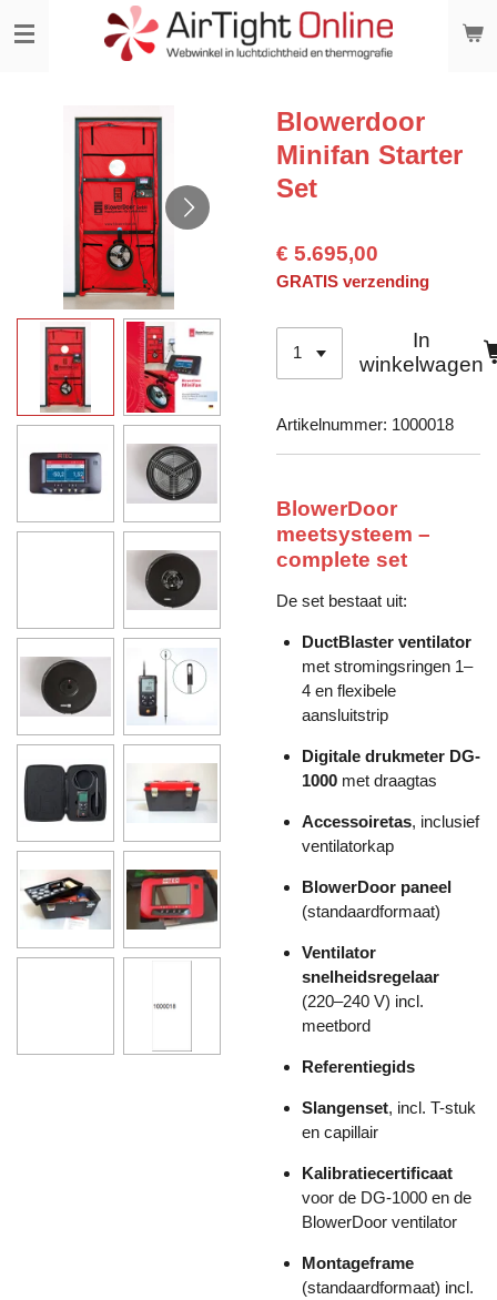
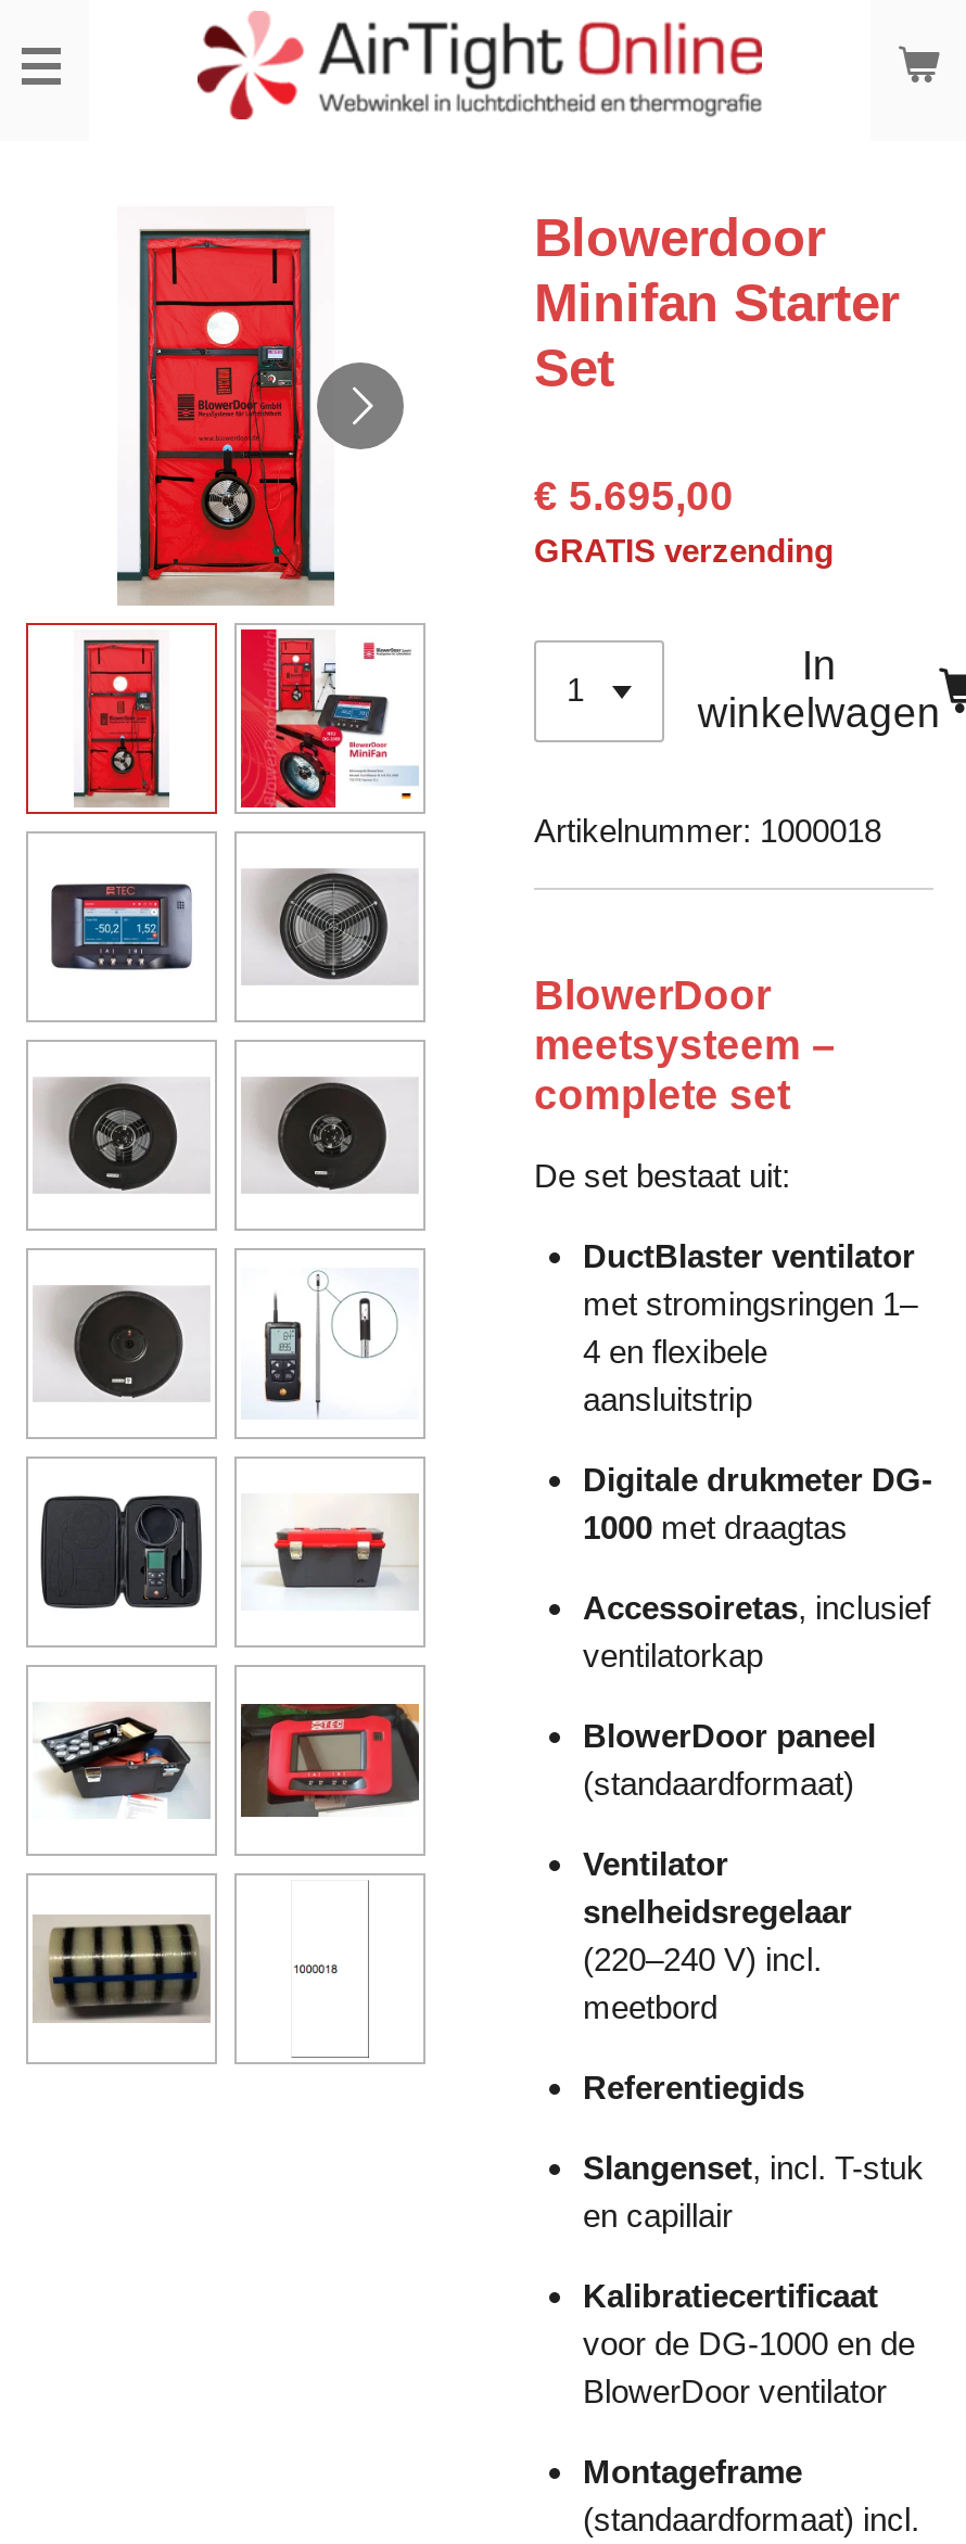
none -> [33,1077,208,1194] [image]
none -> [33,1915,211,2023] [image]

